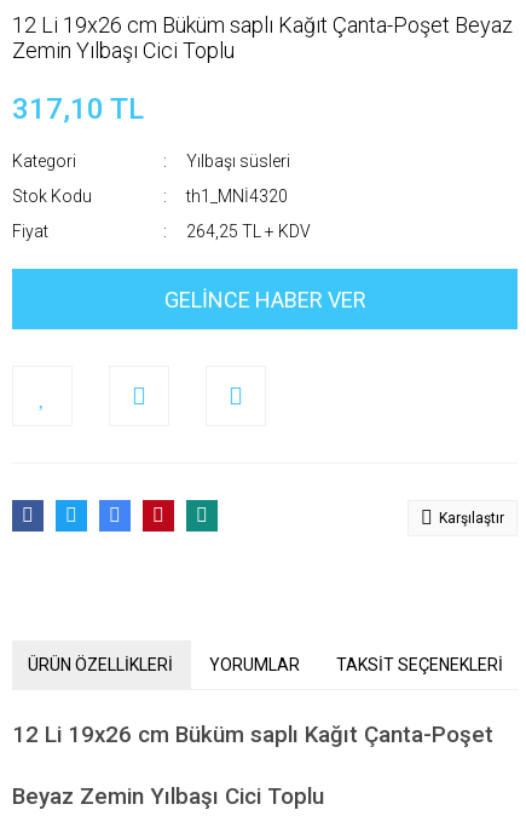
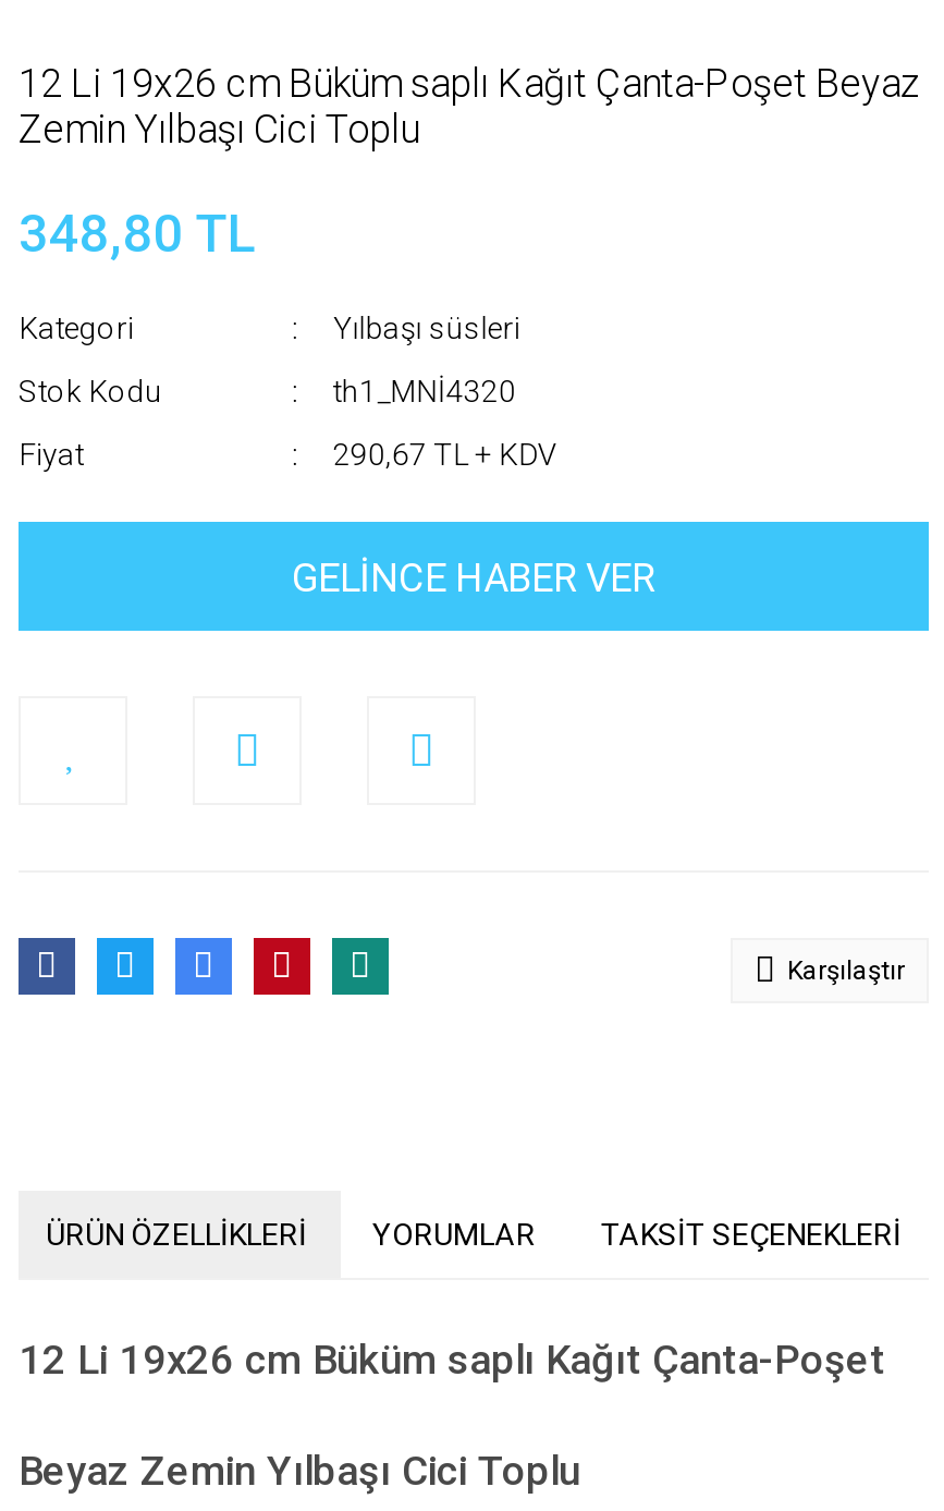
[12,92,144,126] 317,10 TL -> [19,204,256,265] 348,80 TL
[187,222,311,241] 264,25 TL + KDV -> [333,437,557,472] 290,67 TL + KDV

